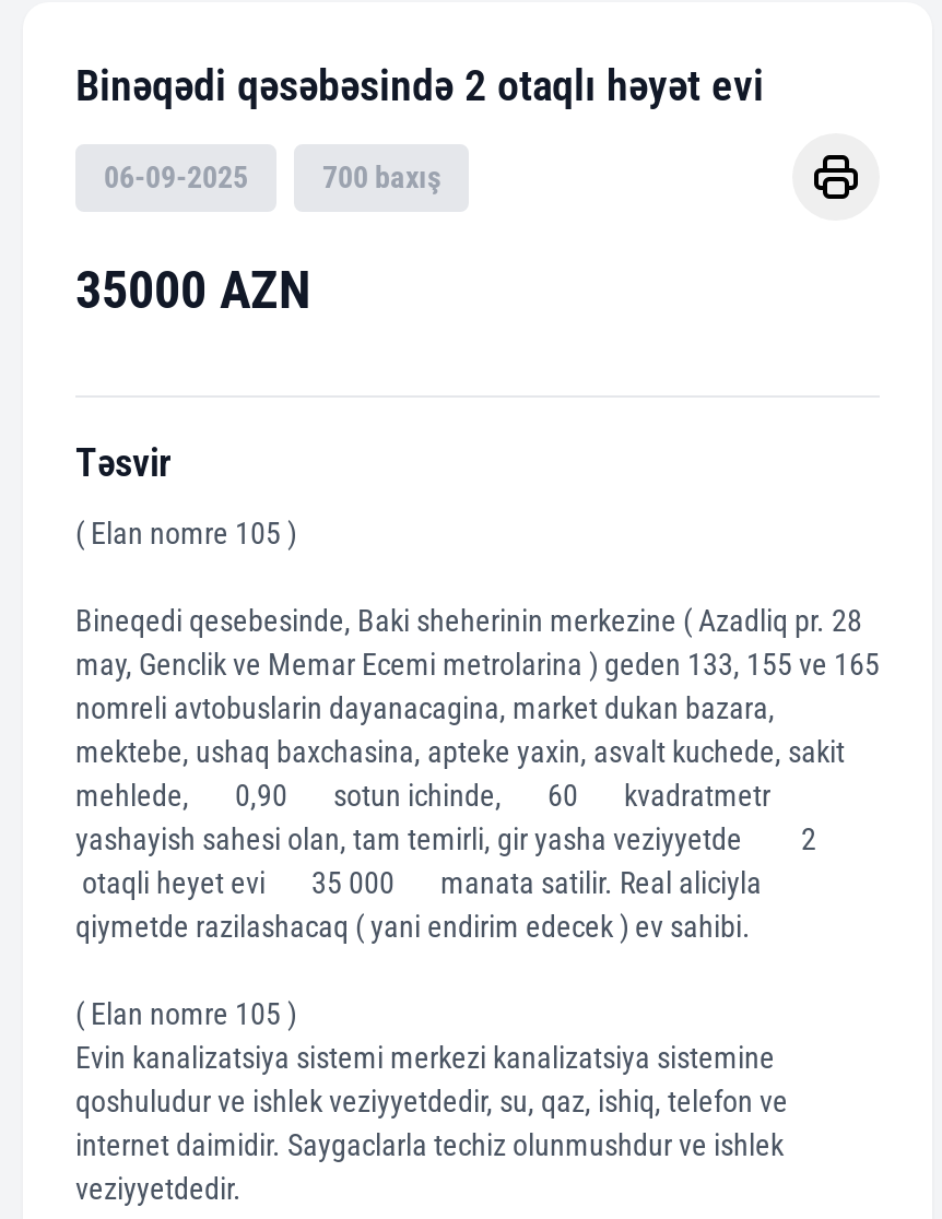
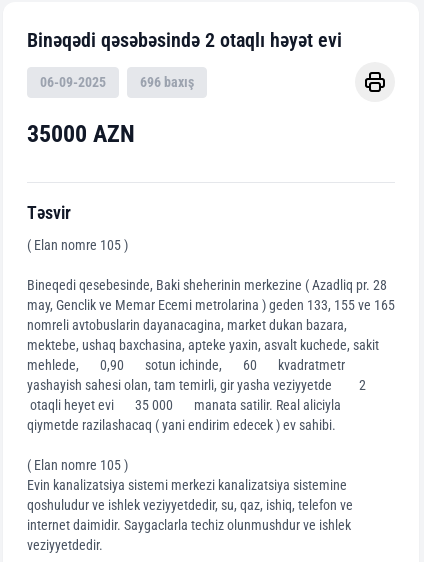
[322,158,440,193] 700 baxış -> [140,73,194,89] 696 baxış

